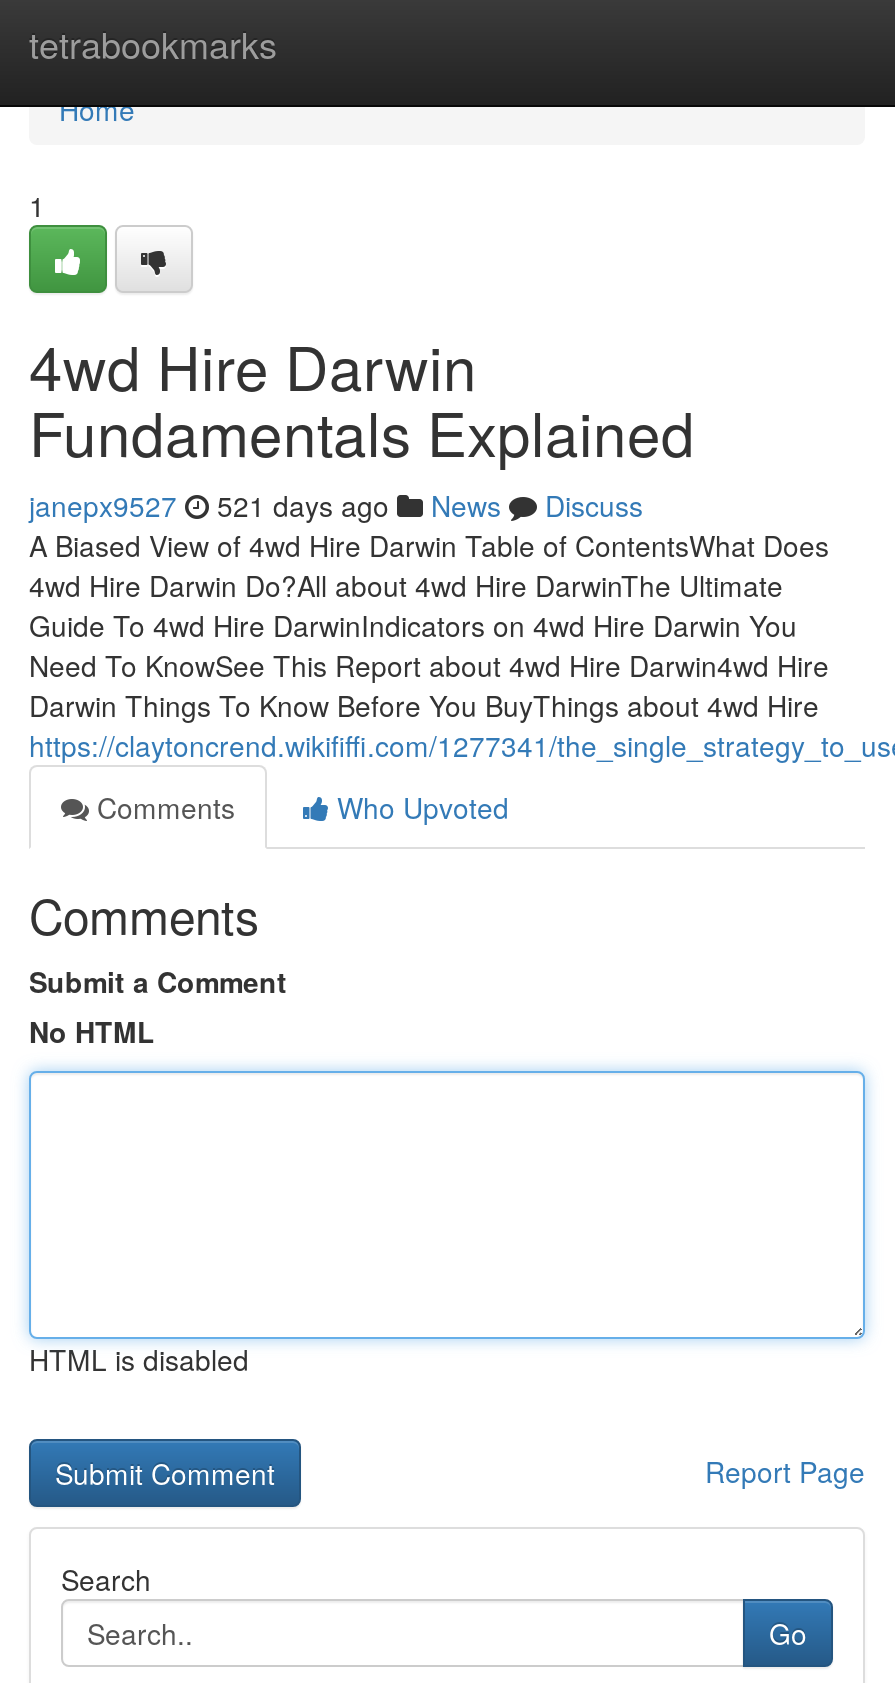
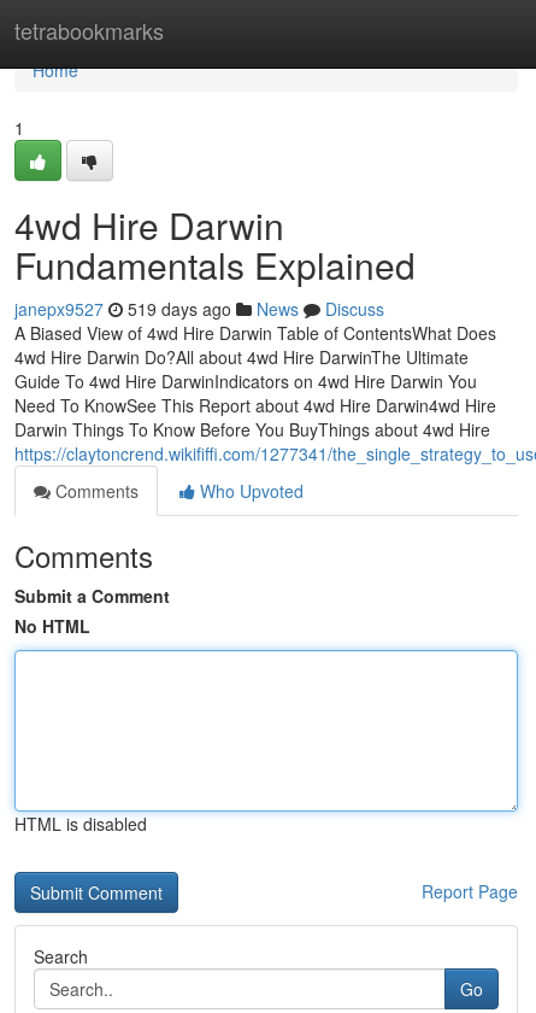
[29,485,643,525] janepx9527 521 days ago News Discuss -> [14,297,384,321] janepx9527 519 days ago News Discuss

